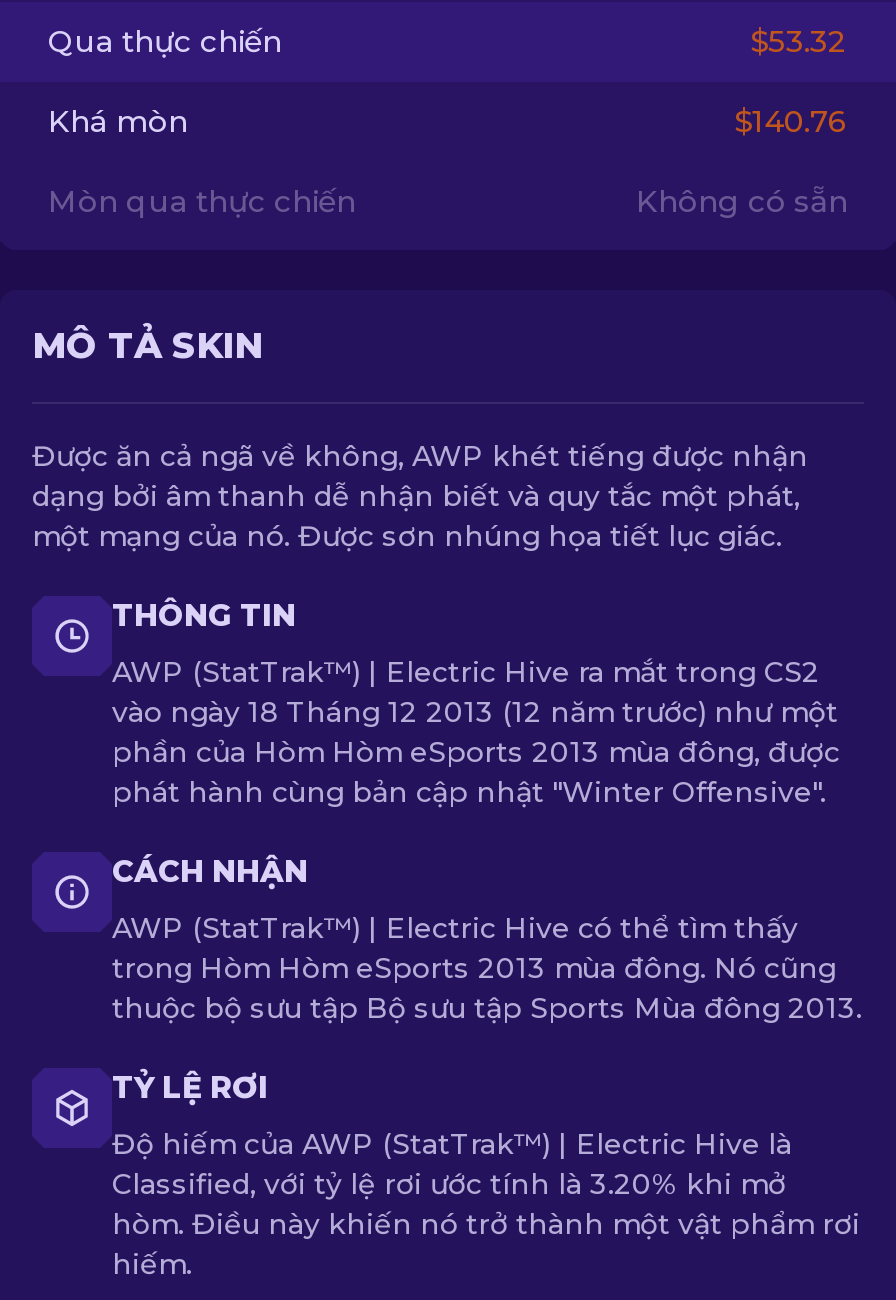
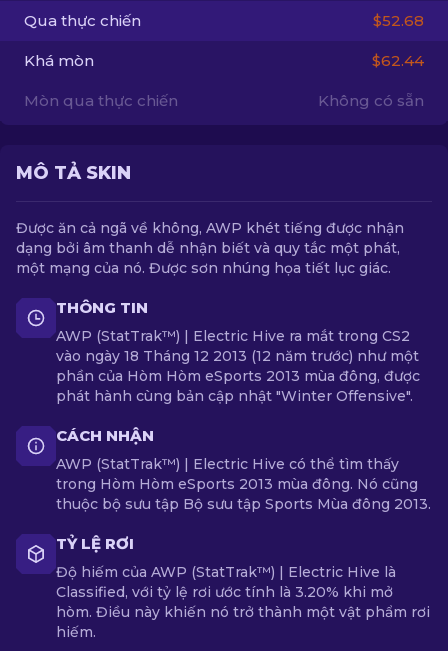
[750,22,848,60] $53.32 -> [373,11,424,30] $52.68
[734,102,848,140] $140.76 -> [372,51,424,70] $62.44

